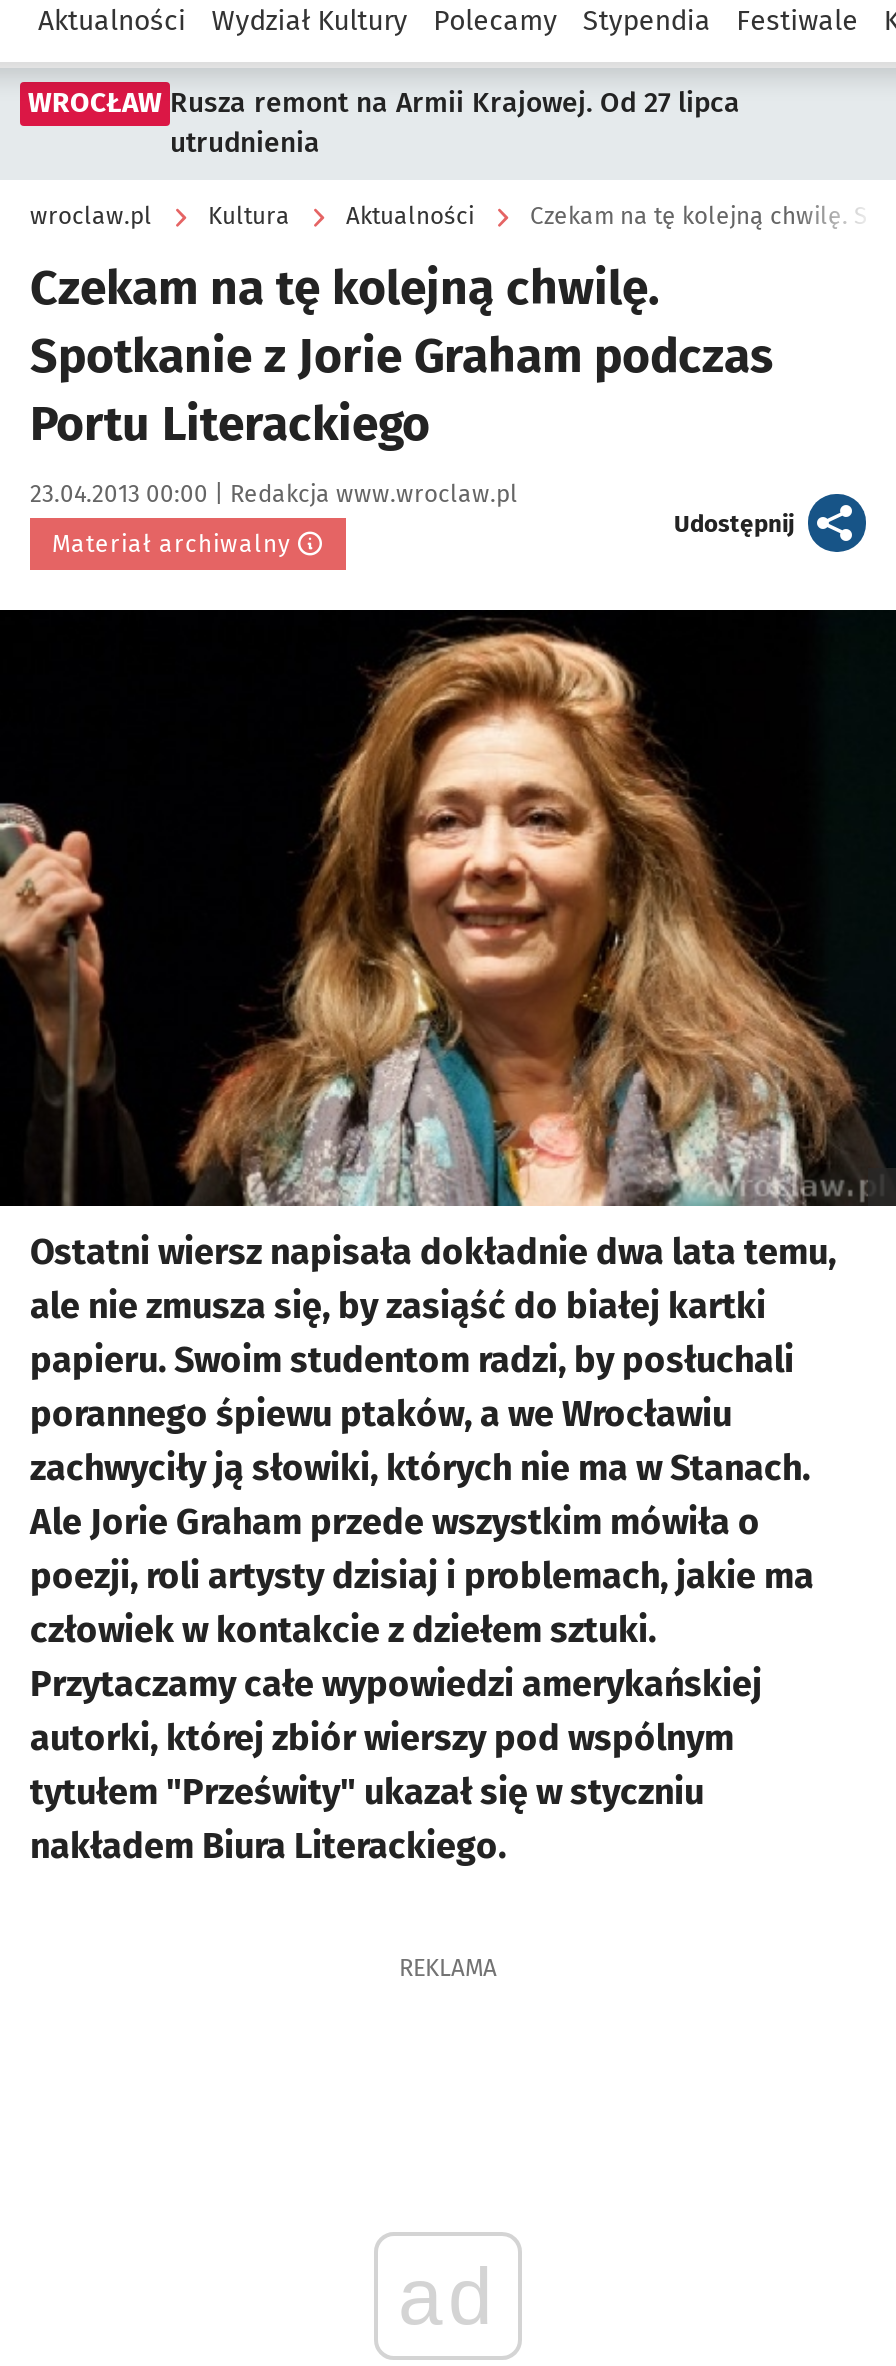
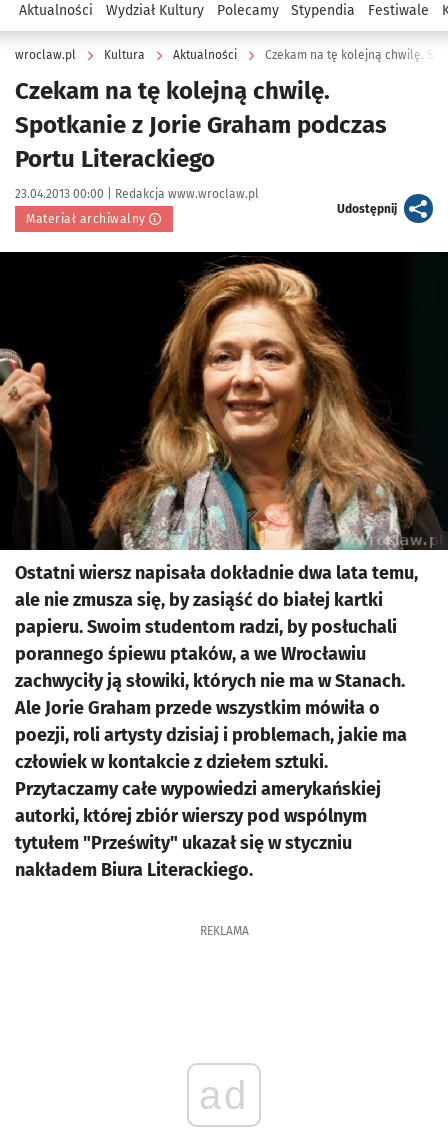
[28,86,740,160] WROCŁAW Rusza remont na Armii Krajowej. Od 27 lipca | utrudnienia -> none

